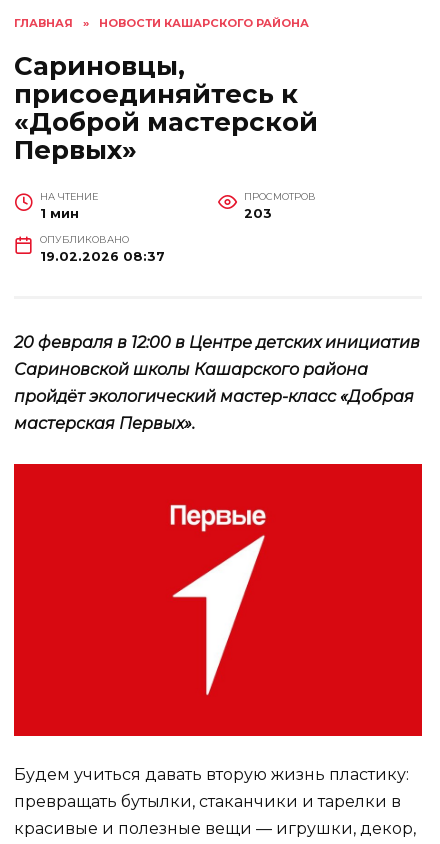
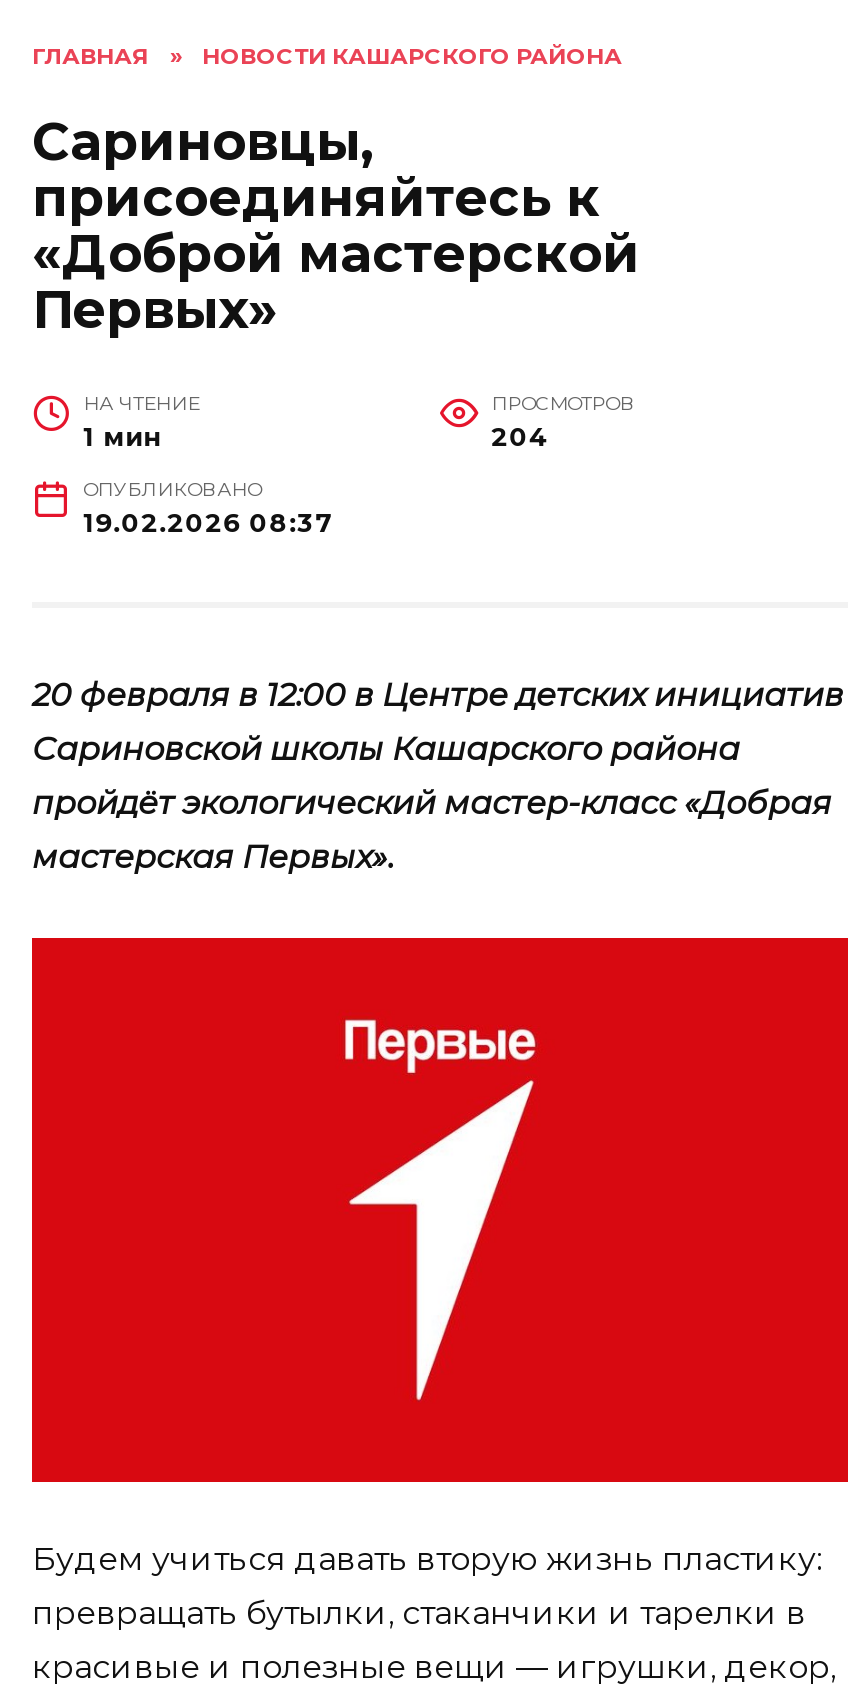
[244,206,272,221] 203 -> [491,421,549,451] 204

